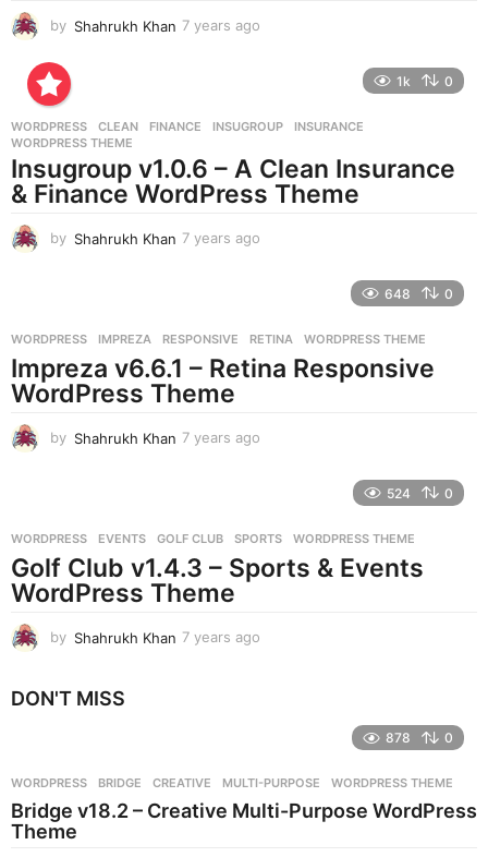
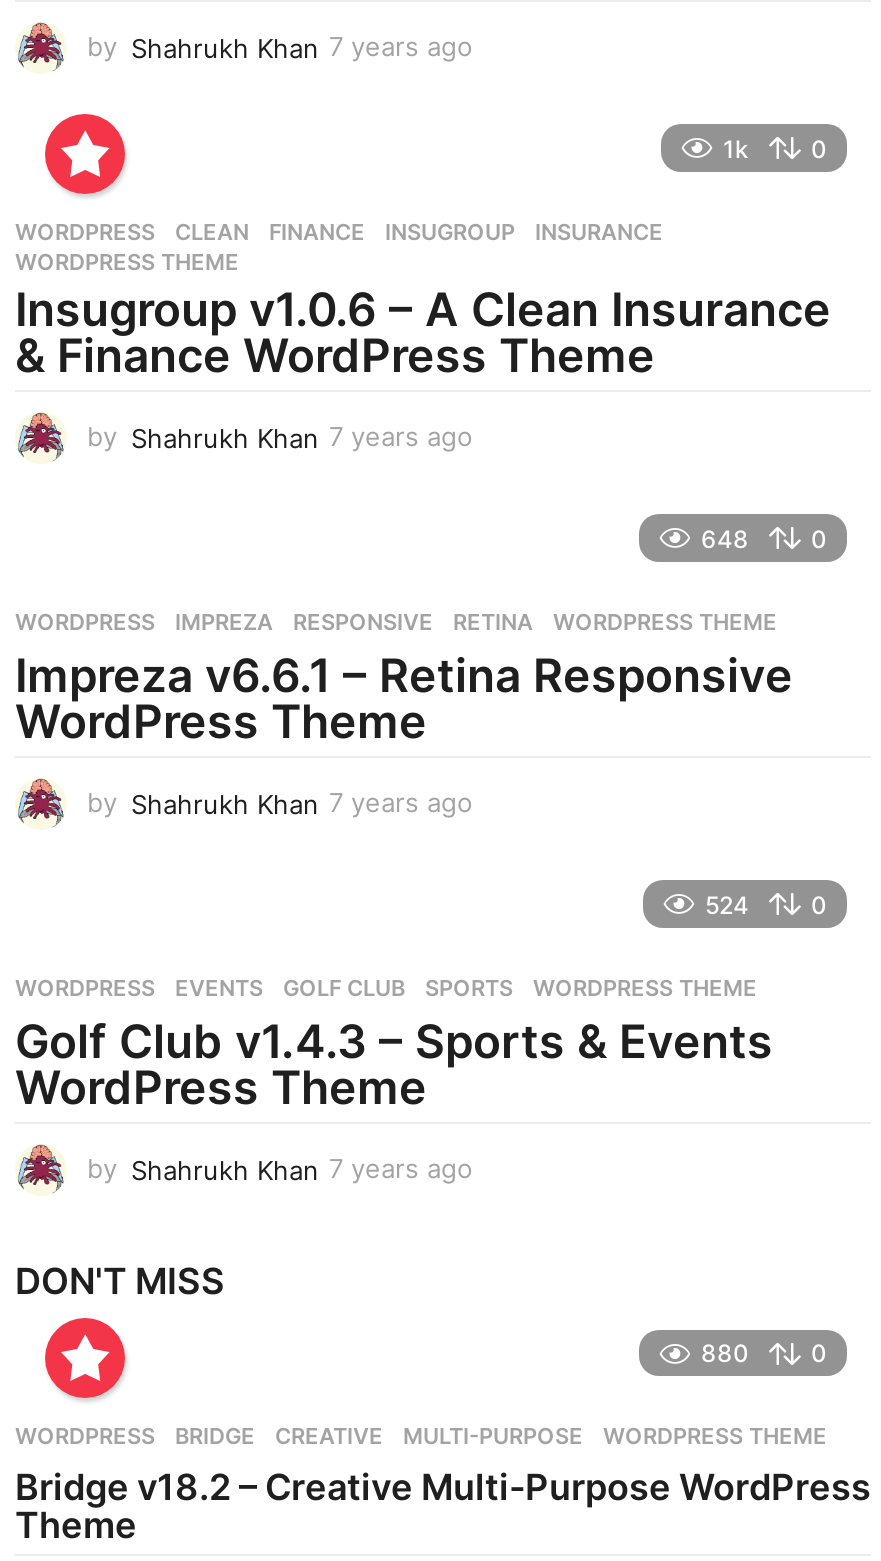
none -> [43,1316,129,1402] [image]
[386,729,411,746] 878 -> [701,1338,749,1368] 880

